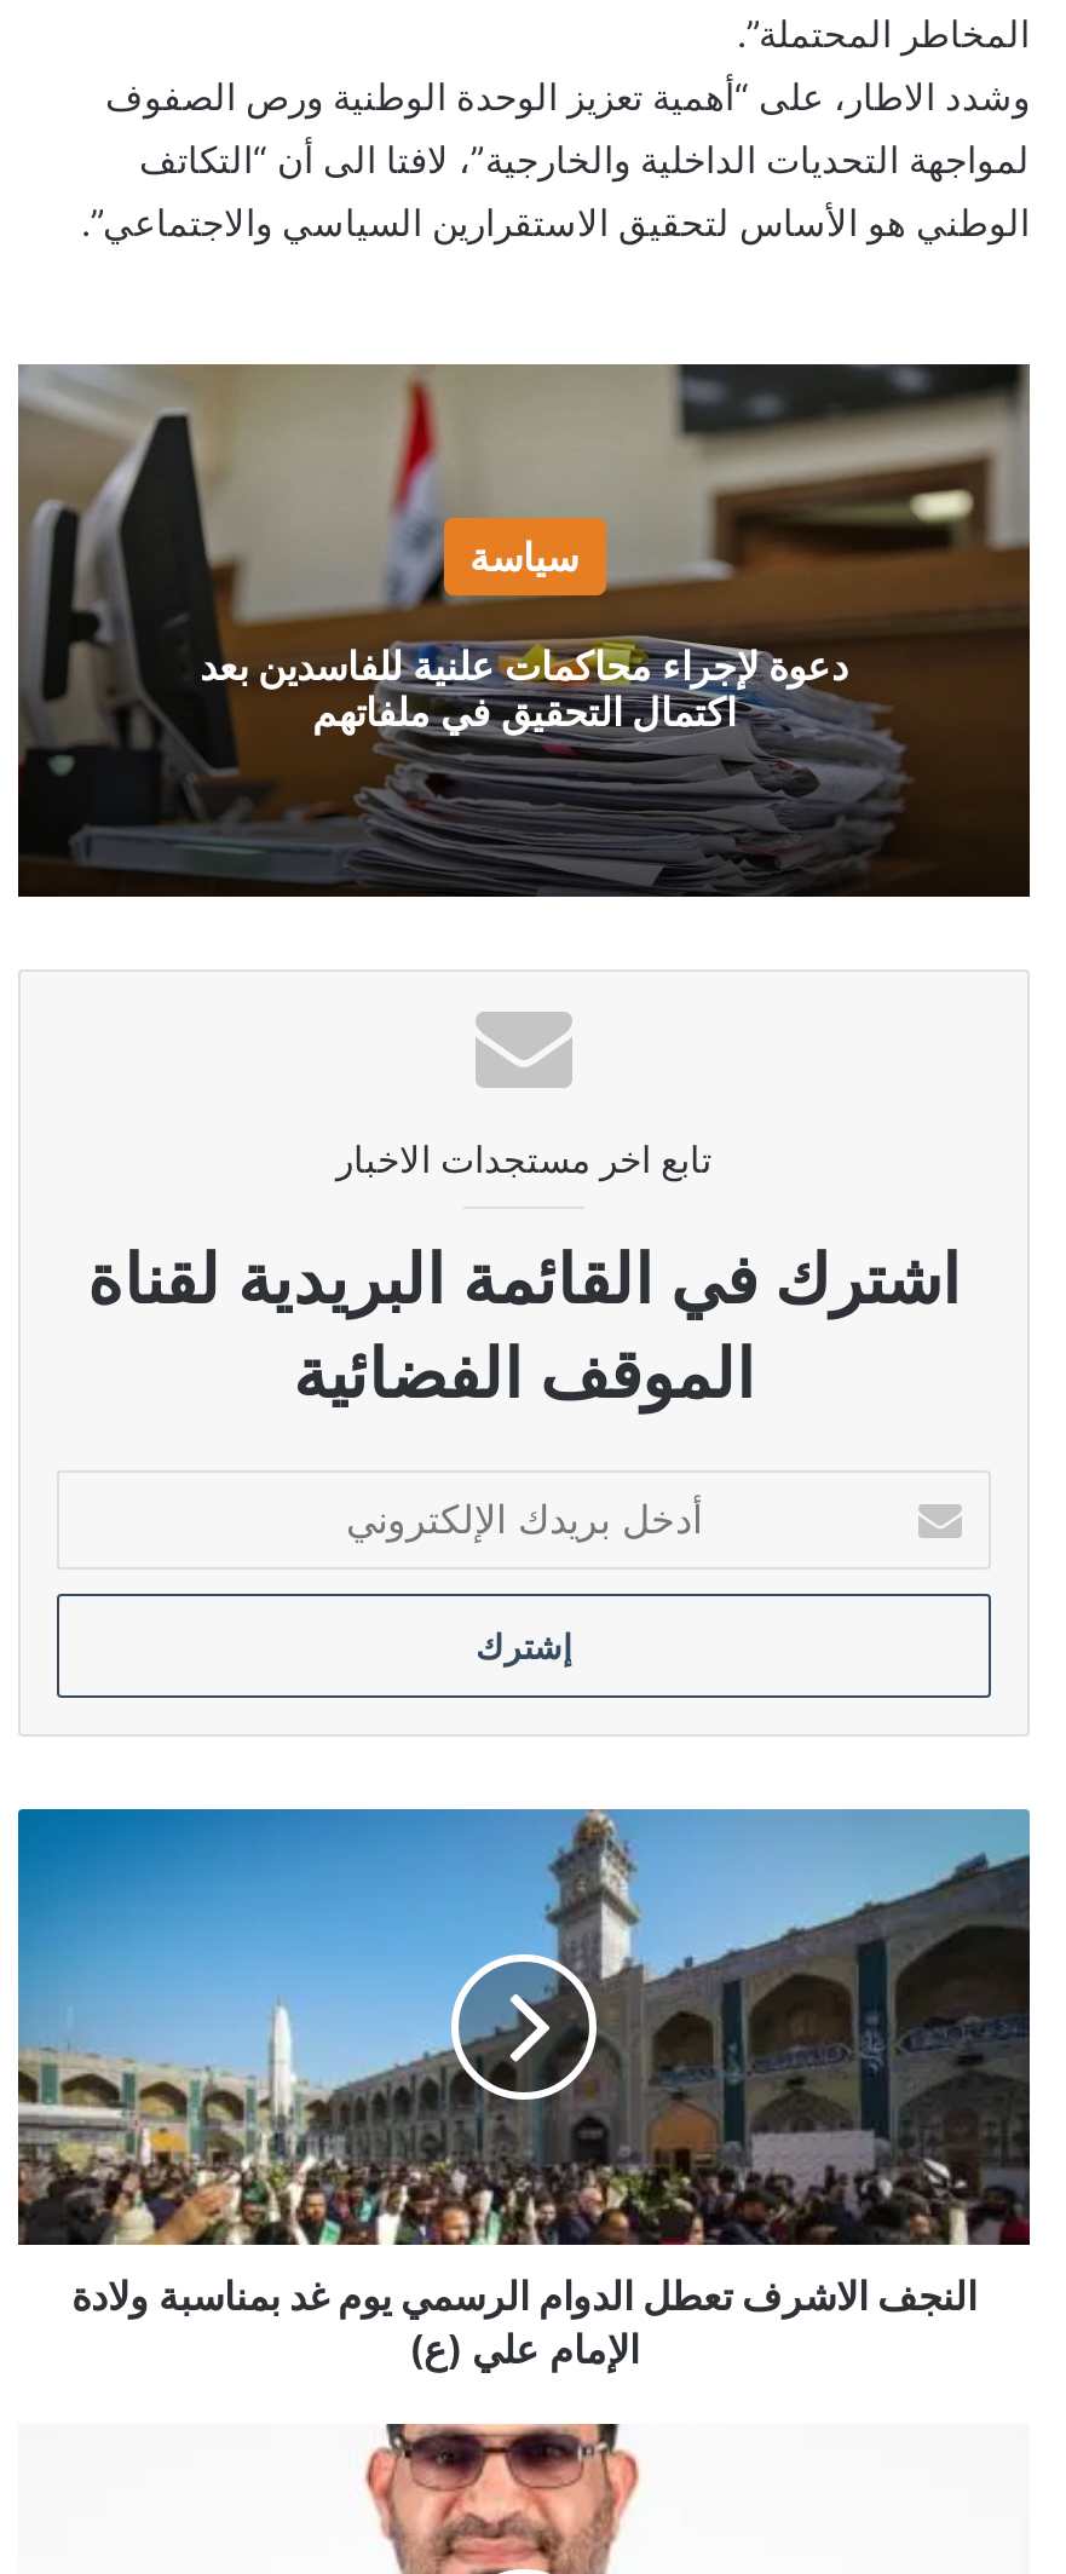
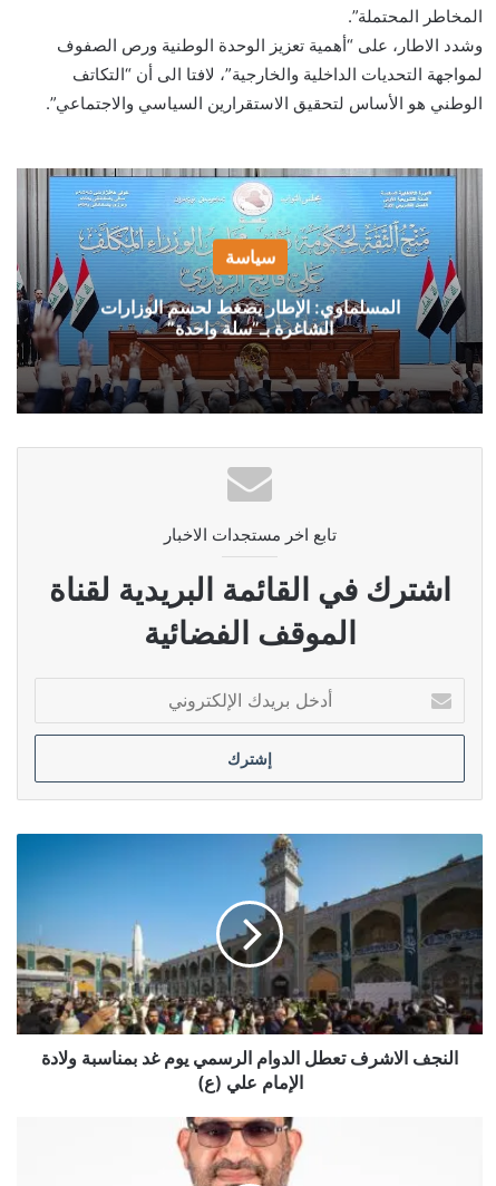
[18,362,1032,897] [image] | دعوة لإجراء محاكمات علنية للفاسدين بعد | اكتمال التحقيق في ملفاتهم -> [17,168,484,414] [image] | المسلماوي: الإطار يضغط لحسم الوزارات | الشاغرة بـ”سلة واحدة”

